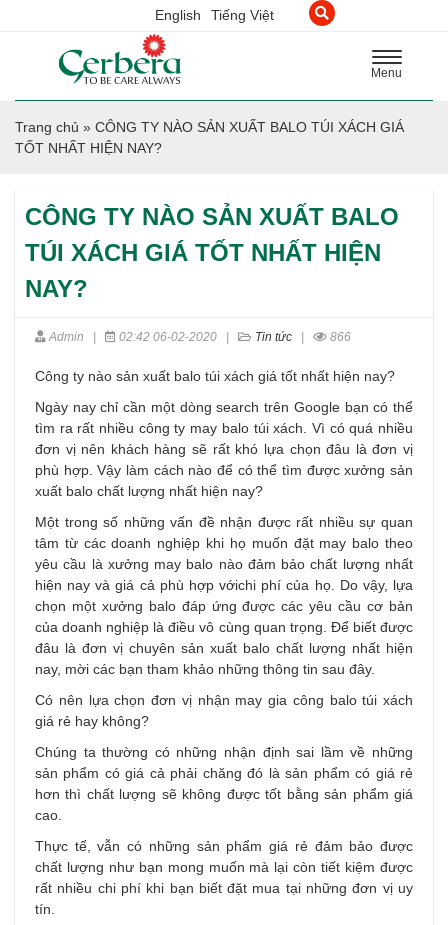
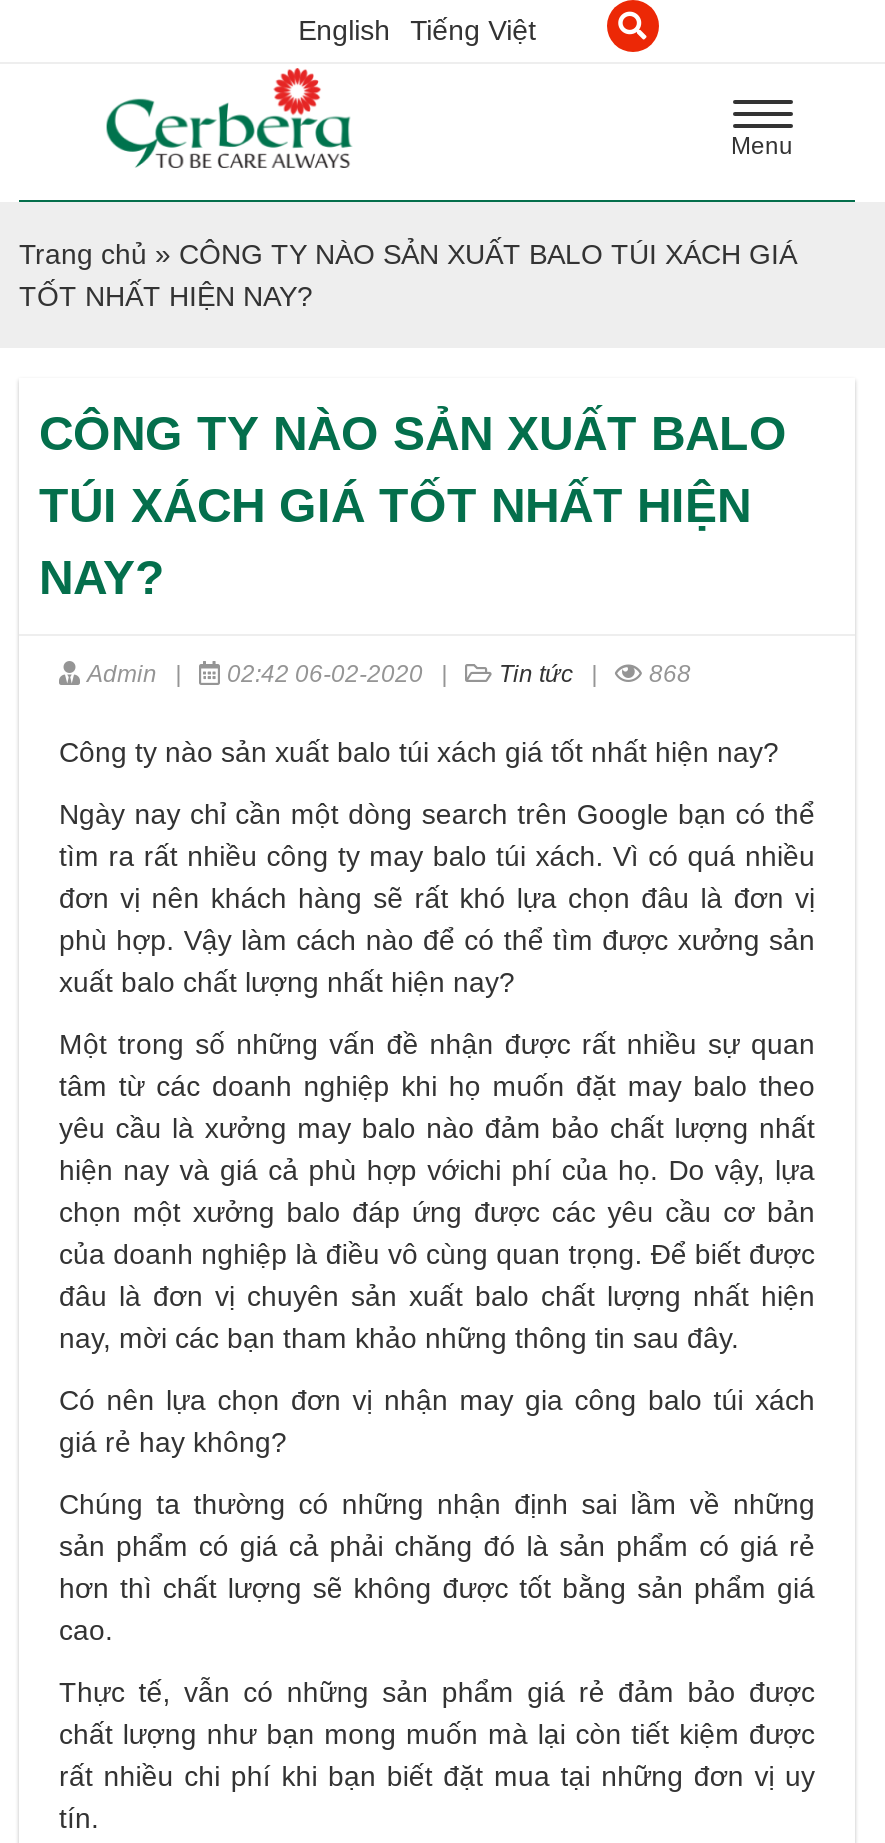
[327,330,351,344] 866 -> [643,660,691,688] 868

